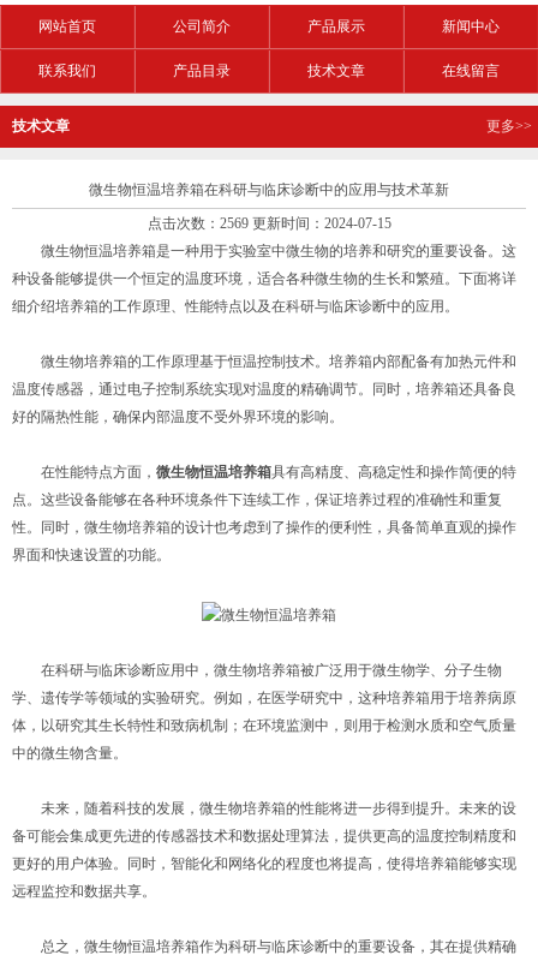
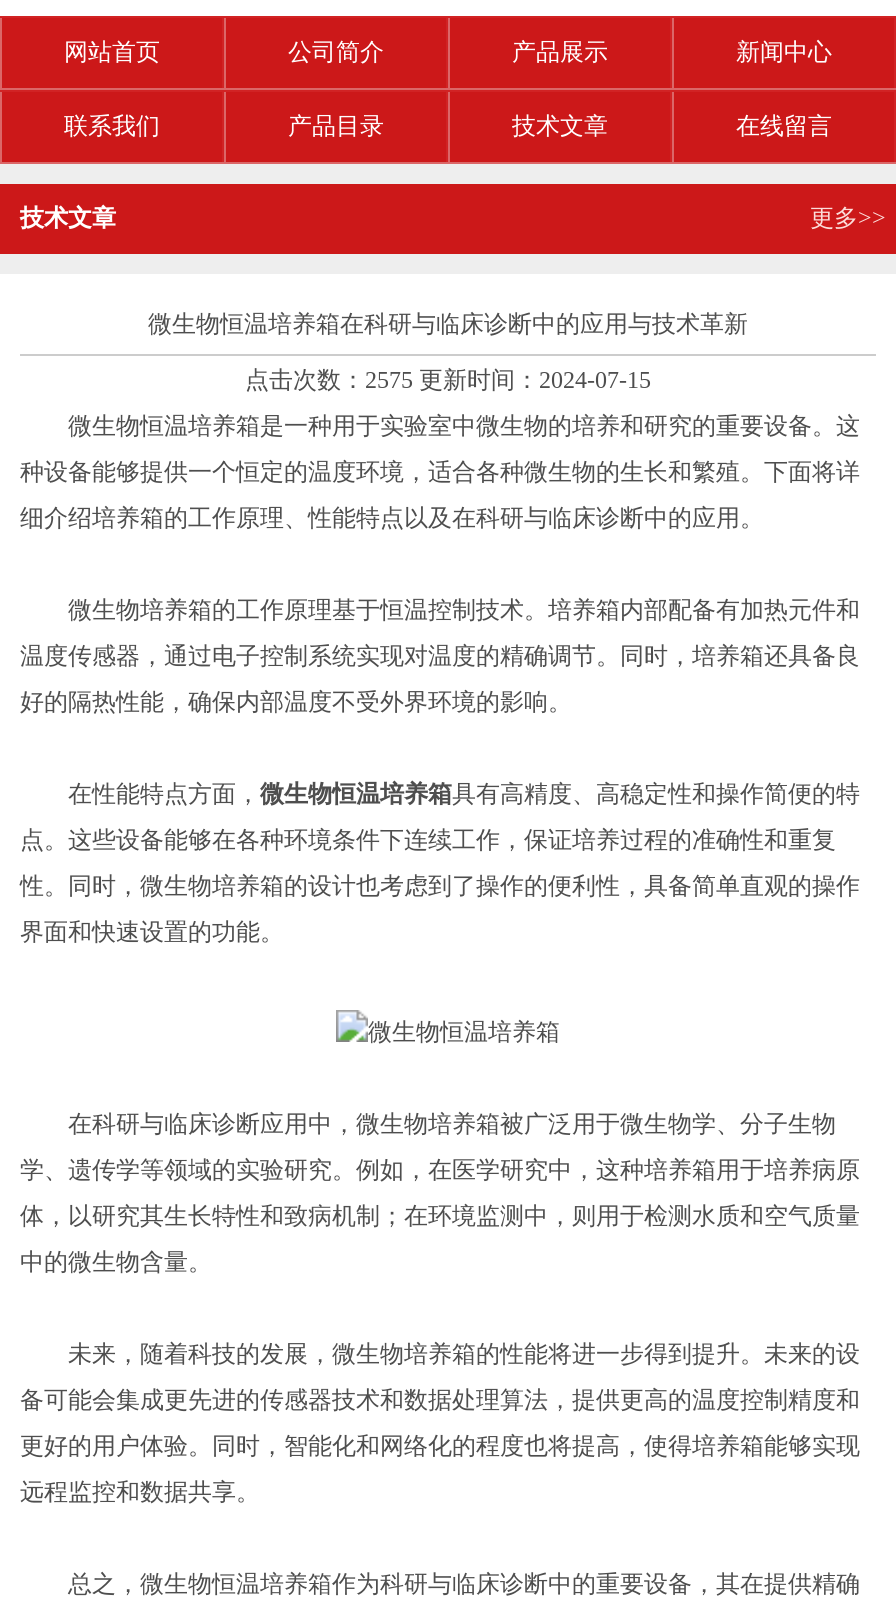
[147,215,391,232] 点击次数：2569 更新时间：2024-07-15 -> [245,366,651,394] 点击次数：2575 更新时间：2024-07-15

